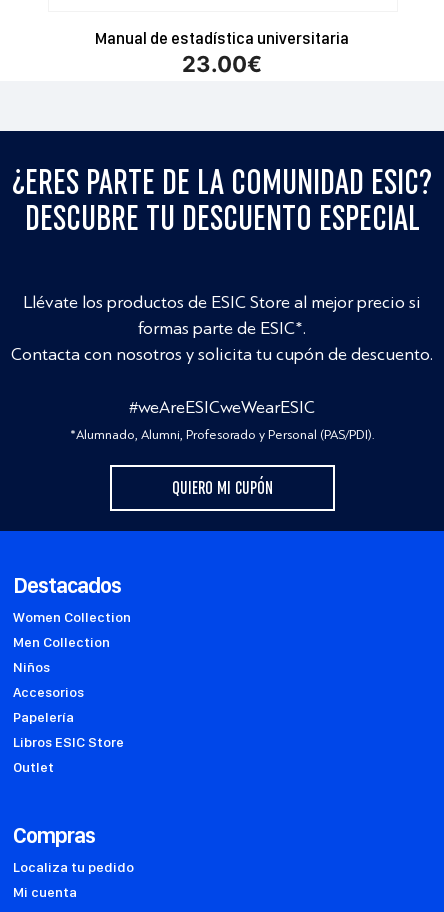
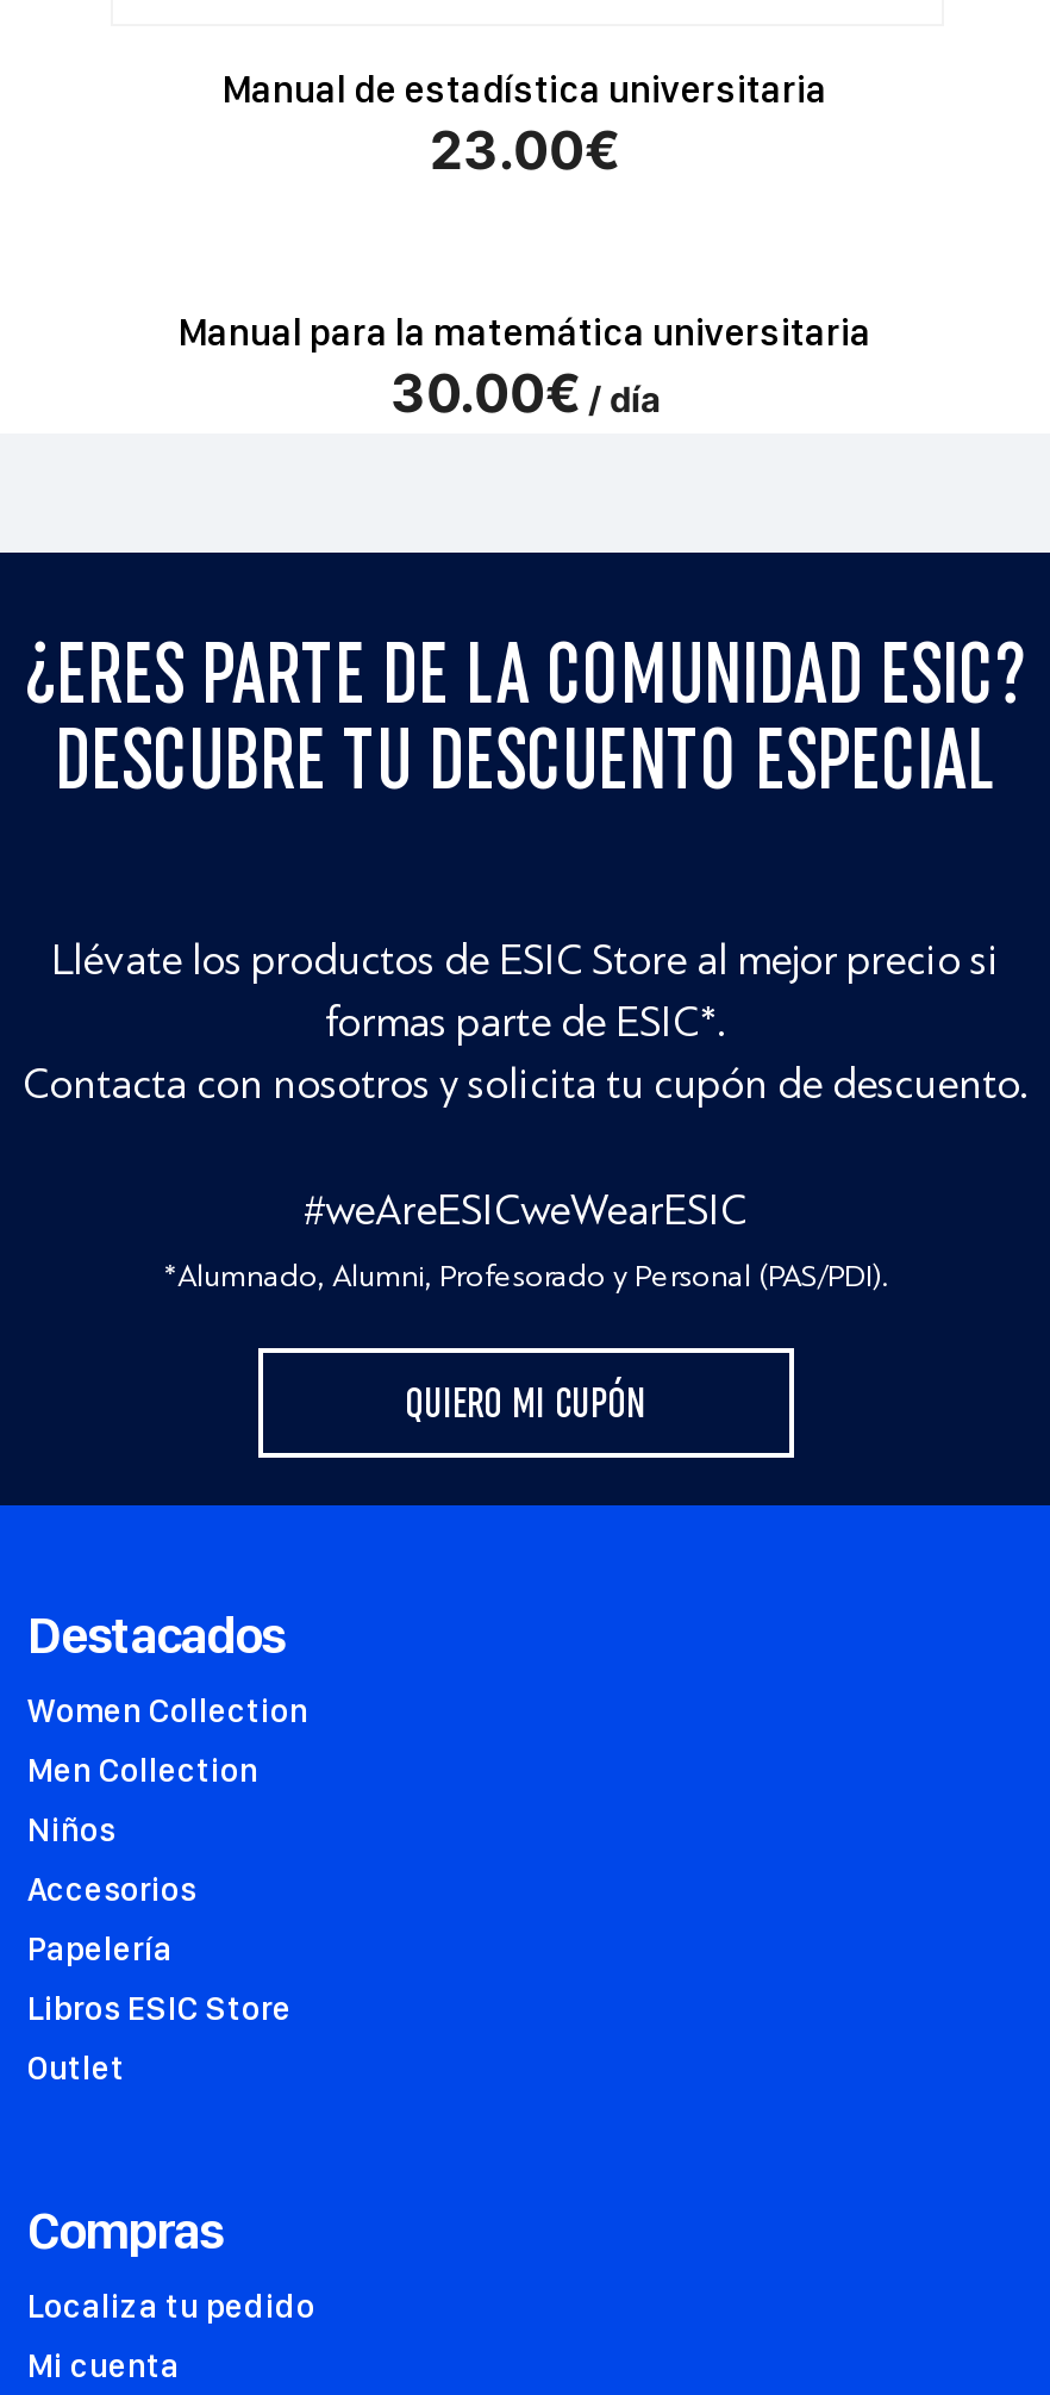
none -> [179,310,871,424] Manual para la matemática universitaria | 30.00€/ día

